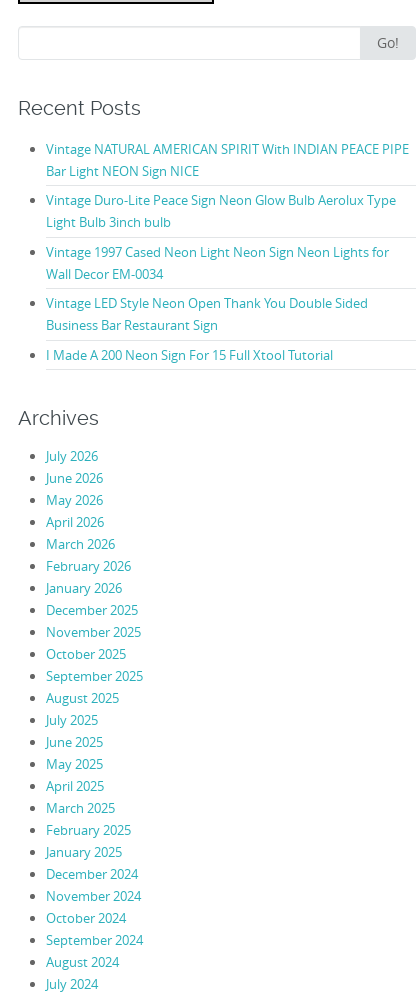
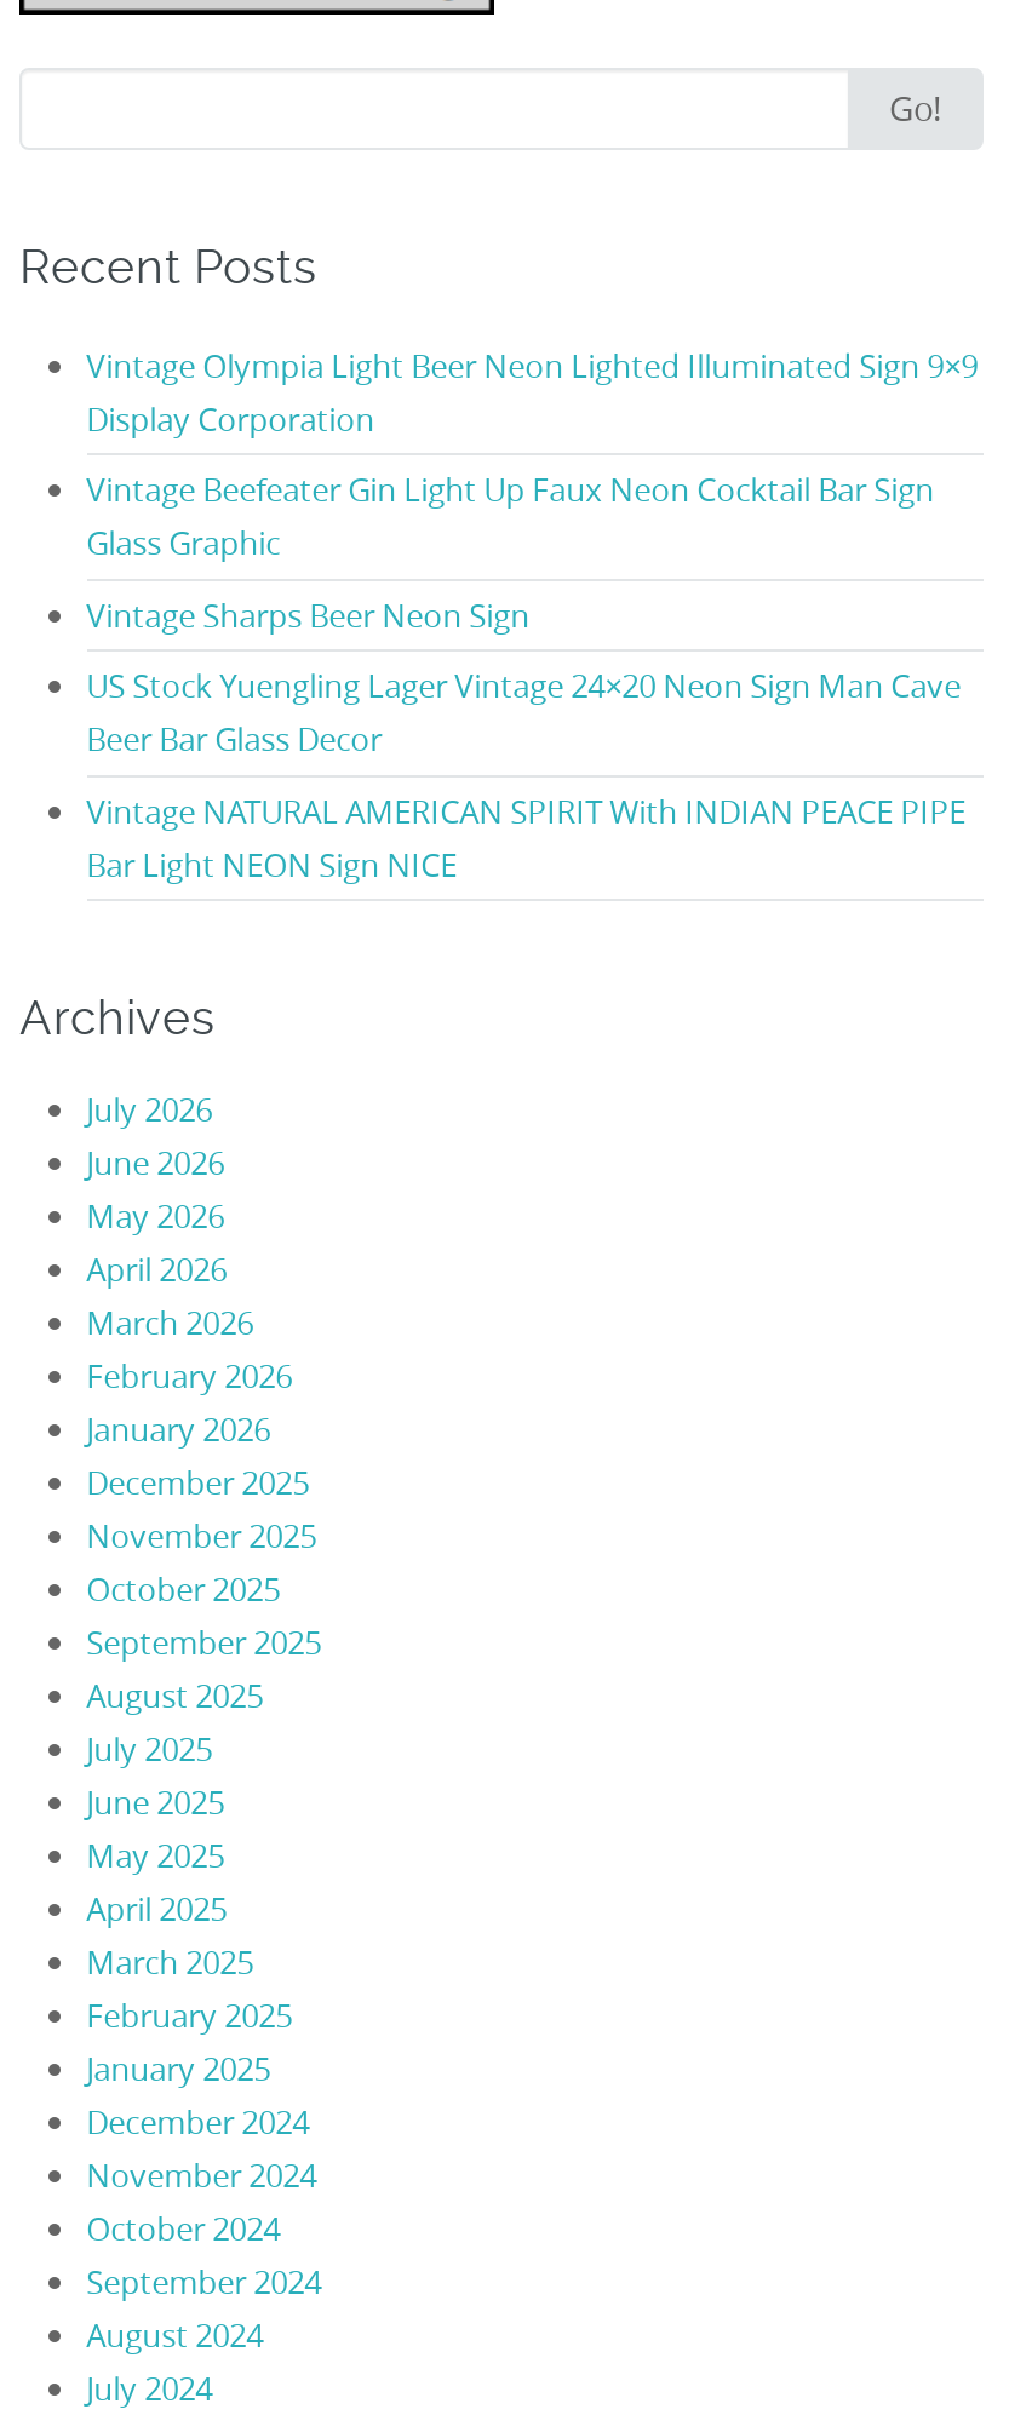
none -> [86,344,978,762] Vintage Olympia Light Beer Neon Lighted Illuminated Sign 9×9 | Display Corporation | Vintage Beefeater Gin Light Up Faux Neon Cocktail Bar Sign | Glass Graphic | Vintage Sharps Beer Neon Sign | US Stock Yuengling Lager Vintage 24×20 Neon Sign Man Cave | Beer Bar Glass Decor
moved [46,140,409,180] -> [86,790,966,887]: Vintage NATURAL AMERICAN SPIRIT With INDIAN PEACE PIPE | Bar Light NEON Sign NICE
[46,191,396,364] Vintage Duro-Lite Peace Sign Neon Glow Bulb Aerolux Type | Light Bulb 3inch bulb | Vintage 1997 Cased Neon Light Neon Sign Neon Lights for | Wall Decor EM-0034 | Vintage LED Style Neon Open Thank You Double Sided | Business Bar Restaurant Sign | I Made A 200 Neon Sign For 15 Full Xtool Tutorial -> none

